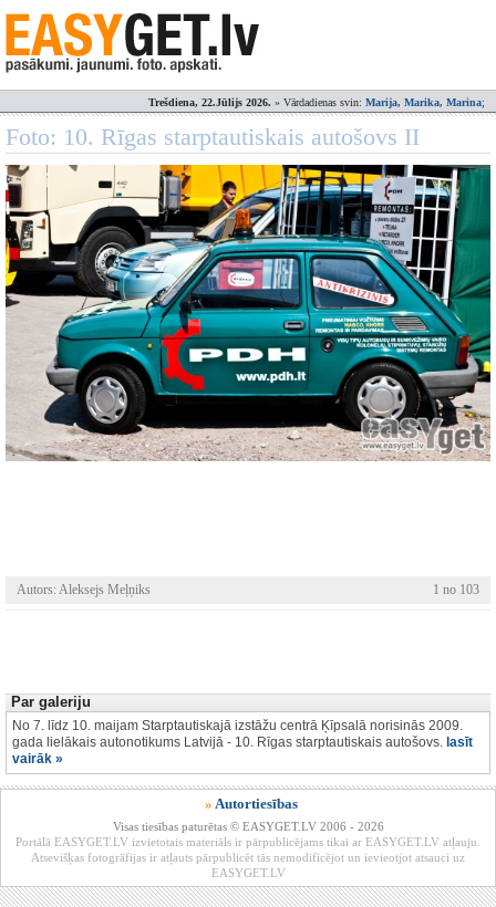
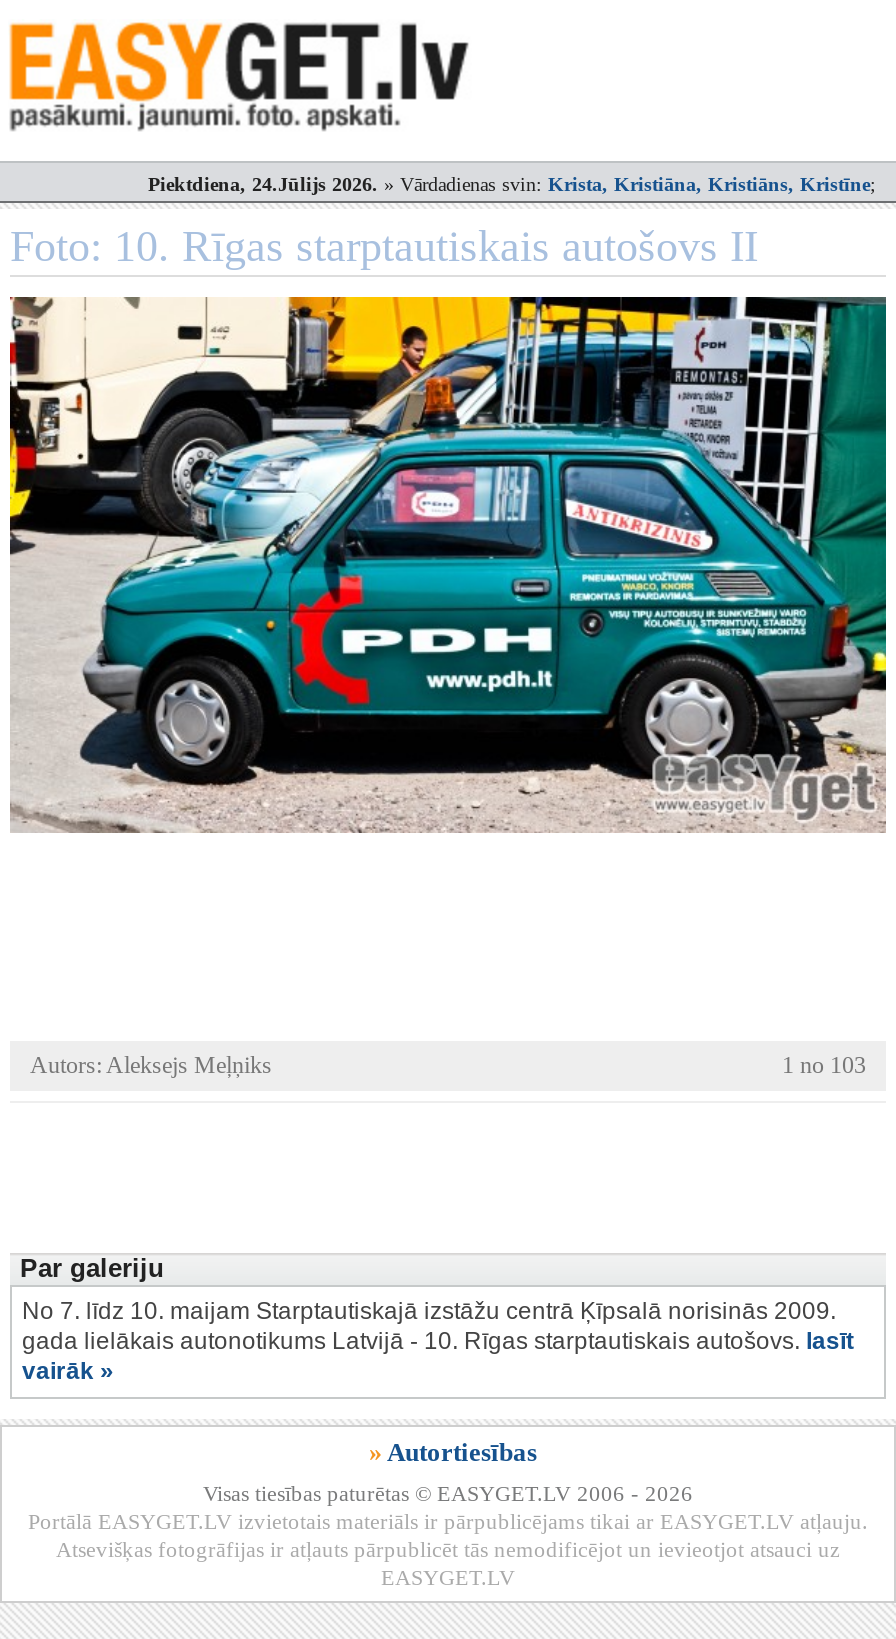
[148,96,485,108] Trešdiena, 22.Jūlijs 2026.» Vārdadienas svin: Marija, Marika, Marina; -> [148,173,876,195] Piektdiena, 24.Jūlijs 2026.» Vārdadienas svin: Krista, Kristiāna, Kristiāns, Kristīne;

